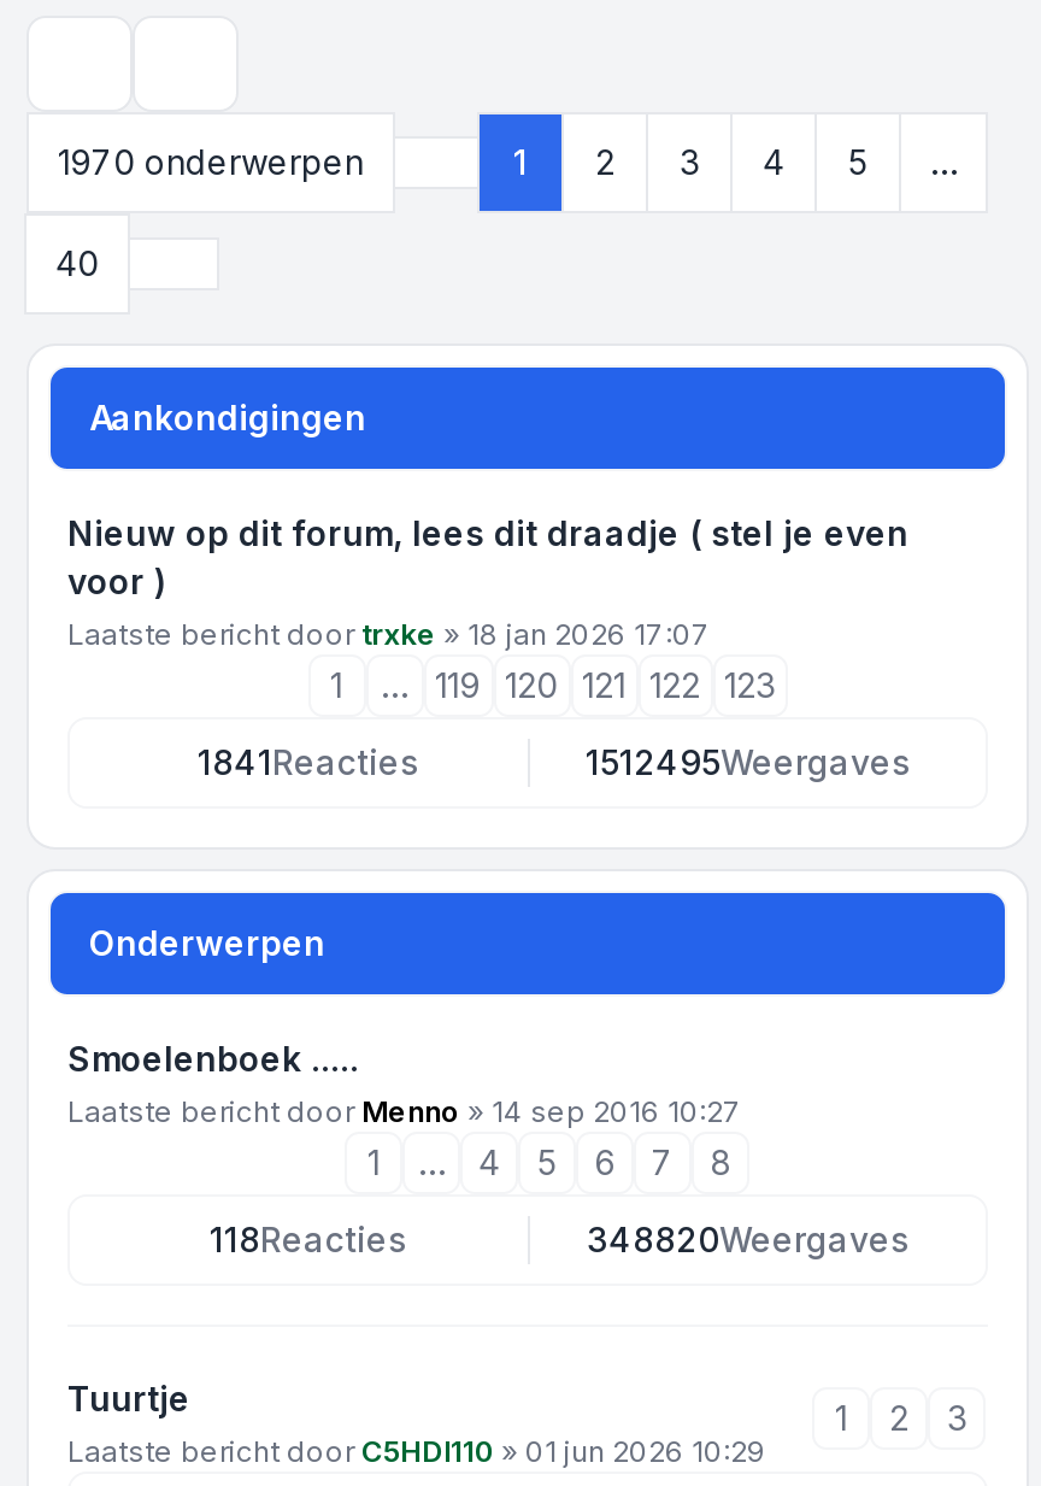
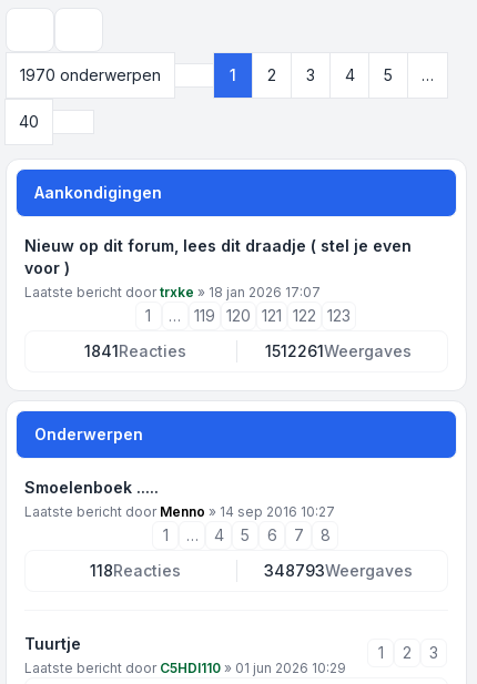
[586,741,911,782] 1512495Weergaves -> [265,341,411,360] 1512261Weergaves
[587,1218,910,1259] 348820Weergaves -> [263,561,412,580] 348793Weergaves

